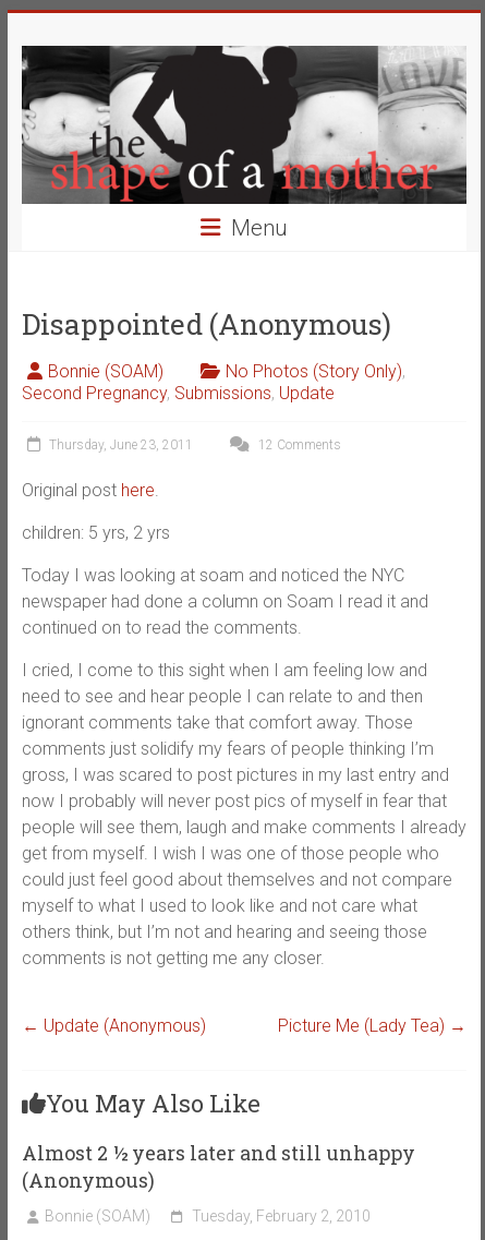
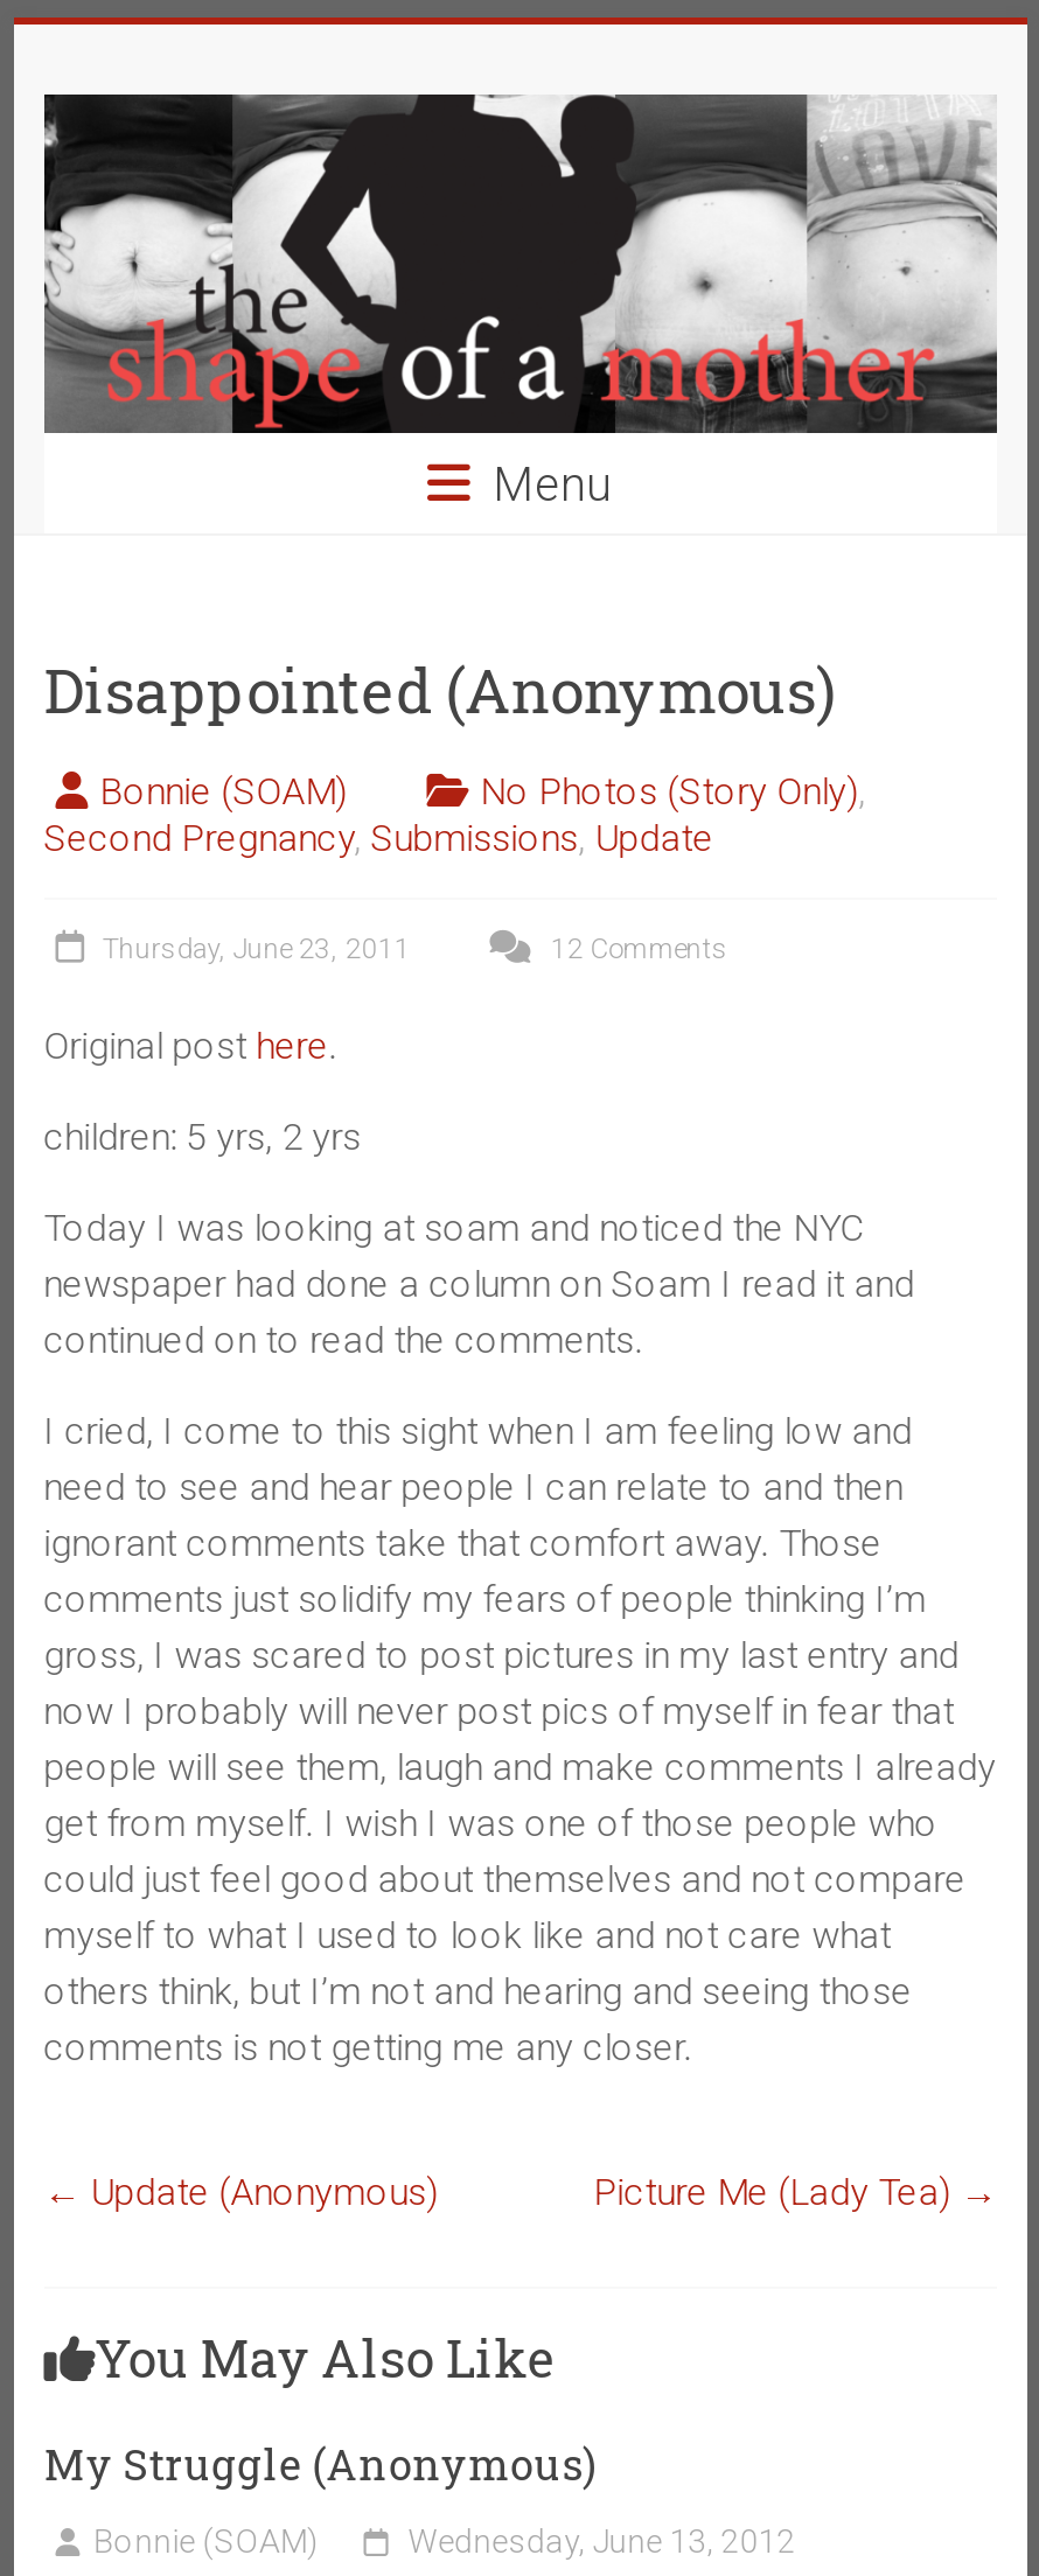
[22,1140,415,1193] Almost 2 ½ years later and still unhappy | (Anonymous) -> [44,2436,597,2492] My Struggle (Anonymous)
[192,1207,370,1225] Tuesday, February 2, 2010 -> [408,2522,796,2559] Wednesday, June 13, 2012

